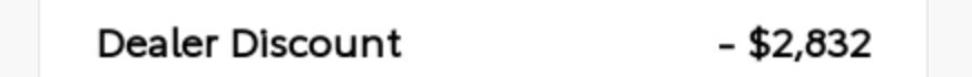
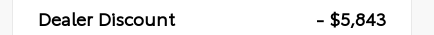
[717,11,871,68] - $2,832 -> [316,5,386,31] - $5,843

